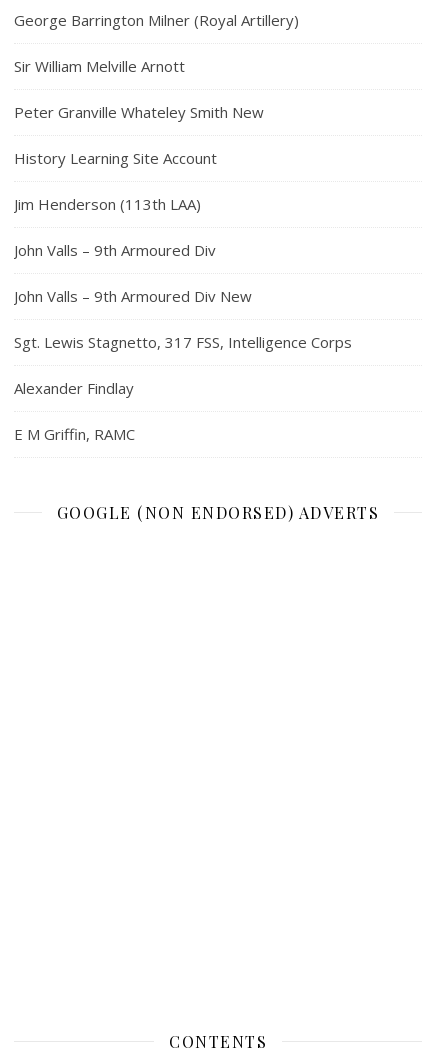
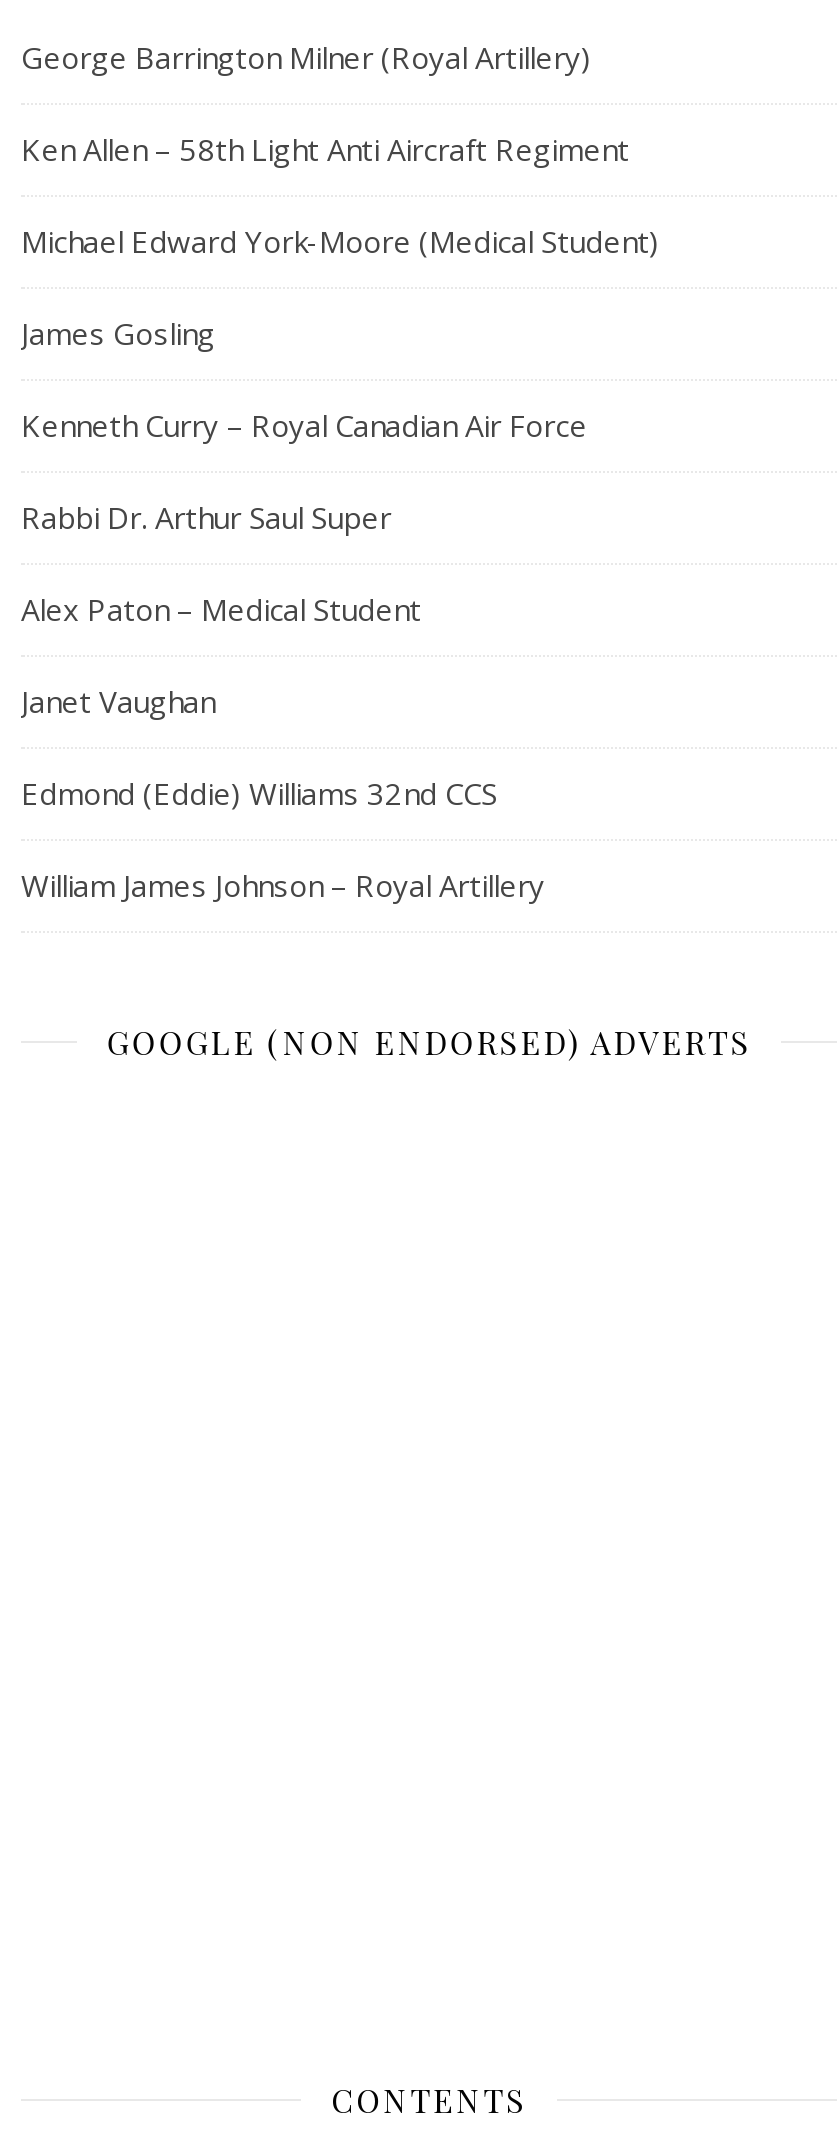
[14,56,185,76] Sir William Melville Arnott -> [21,129,629,169] Ken Allen – 58th Light Anti Aircraft Regiment
[14,102,264,122] Peter Granville Whateley Smith New -> [21,221,659,261] Michael Edward York-Moore (Medical Student)
[14,148,217,168] History Learning Site Account -> [21,313,215,353] James Gosling
[14,194,201,214] Jim Henderson (113th LAA) -> [21,405,587,445] Kenneth Curry – Royal Canadian Air Force
[14,240,216,260] John Valls – 9th Armoured Div -> [21,497,391,537] Rabbi Dr. Arthur Saul Super
[14,286,252,306] John Valls – 9th Armoured Div New -> [21,589,421,629] Alex Paton – Medical Student
[14,332,352,352] Sgt. Lewis Stagnetto, 317 FSS, Intelligence Corps -> [21,681,215,721] Janet Vaughan
[14,378,134,398] Alexander Findlay -> [21,773,497,813] Edmond (Eddie) Williams 32nd CCS
[14,424,135,444] E M Griffin, RAMC -> [21,865,545,905] William James Johnson – Royal Artillery

